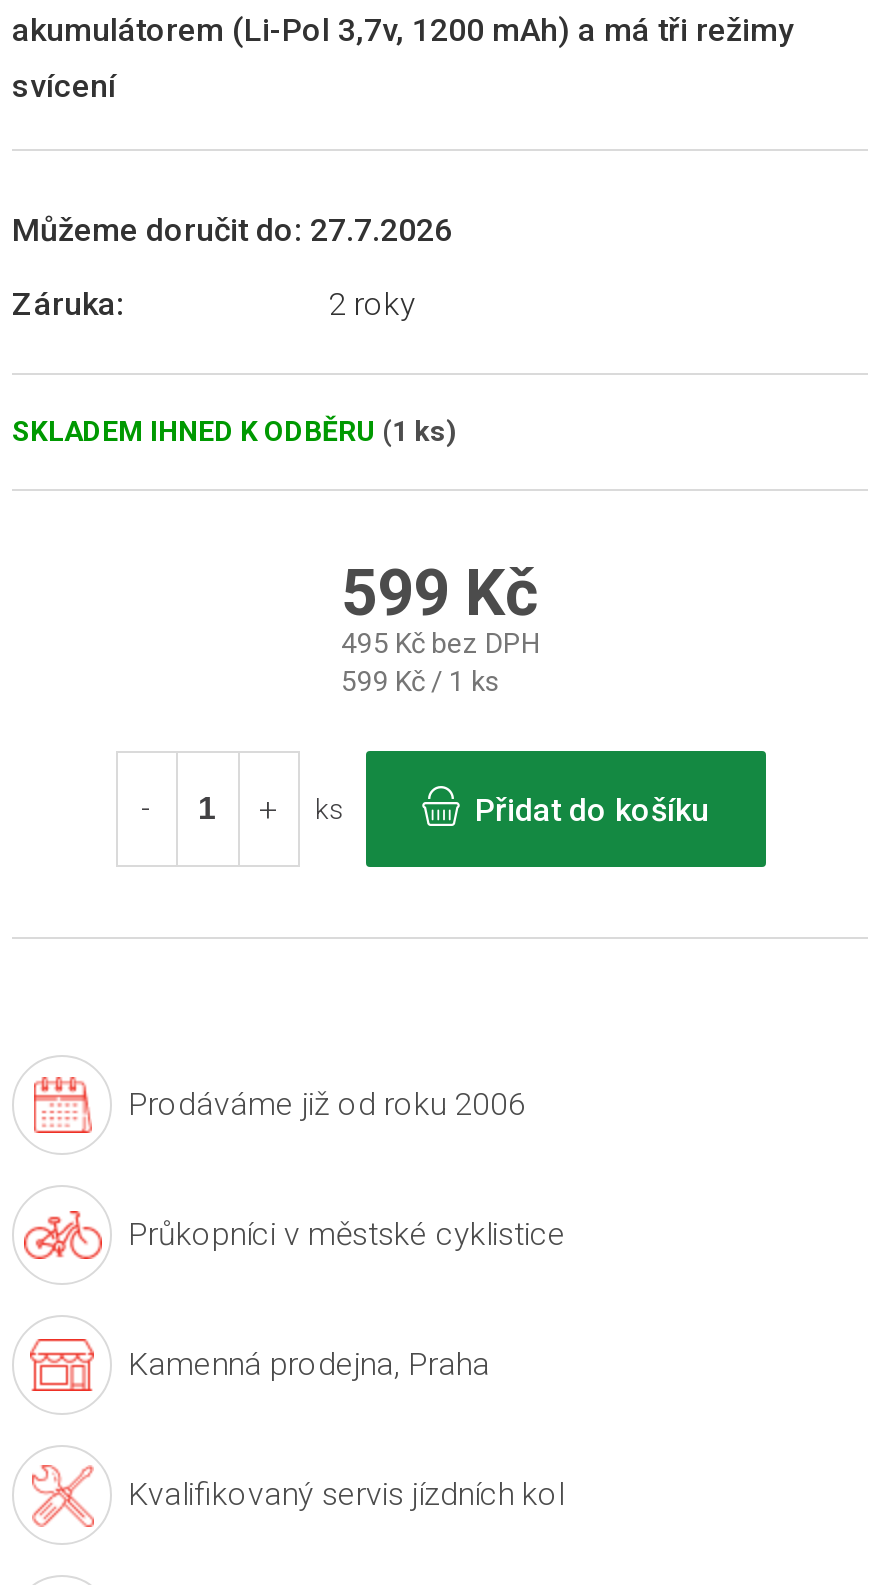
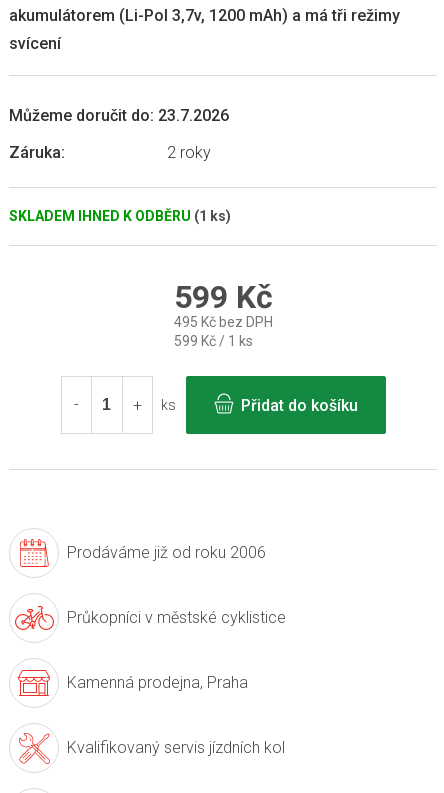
[12,211,452,249] Můžeme doručit do: 27.7.2026 -> [9,106,229,125] Můžeme doručit do: 23.7.2026

